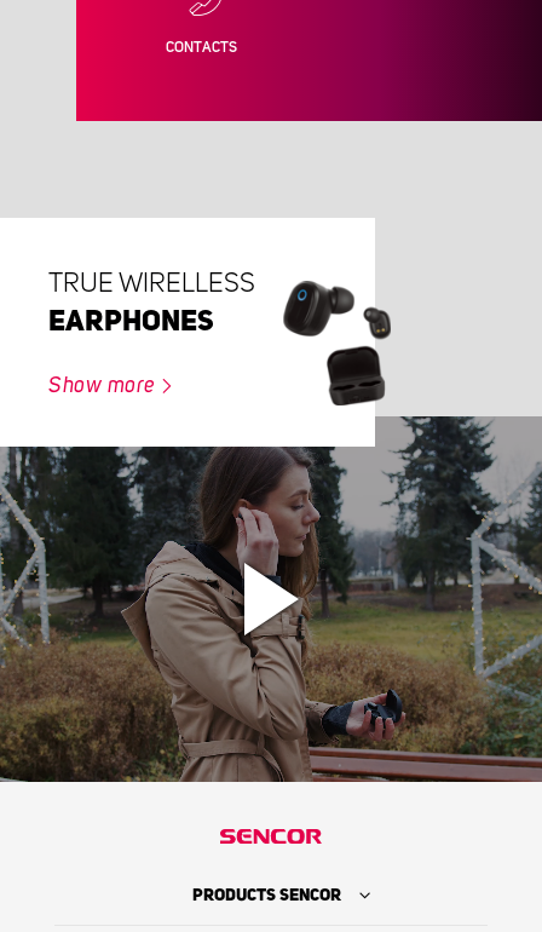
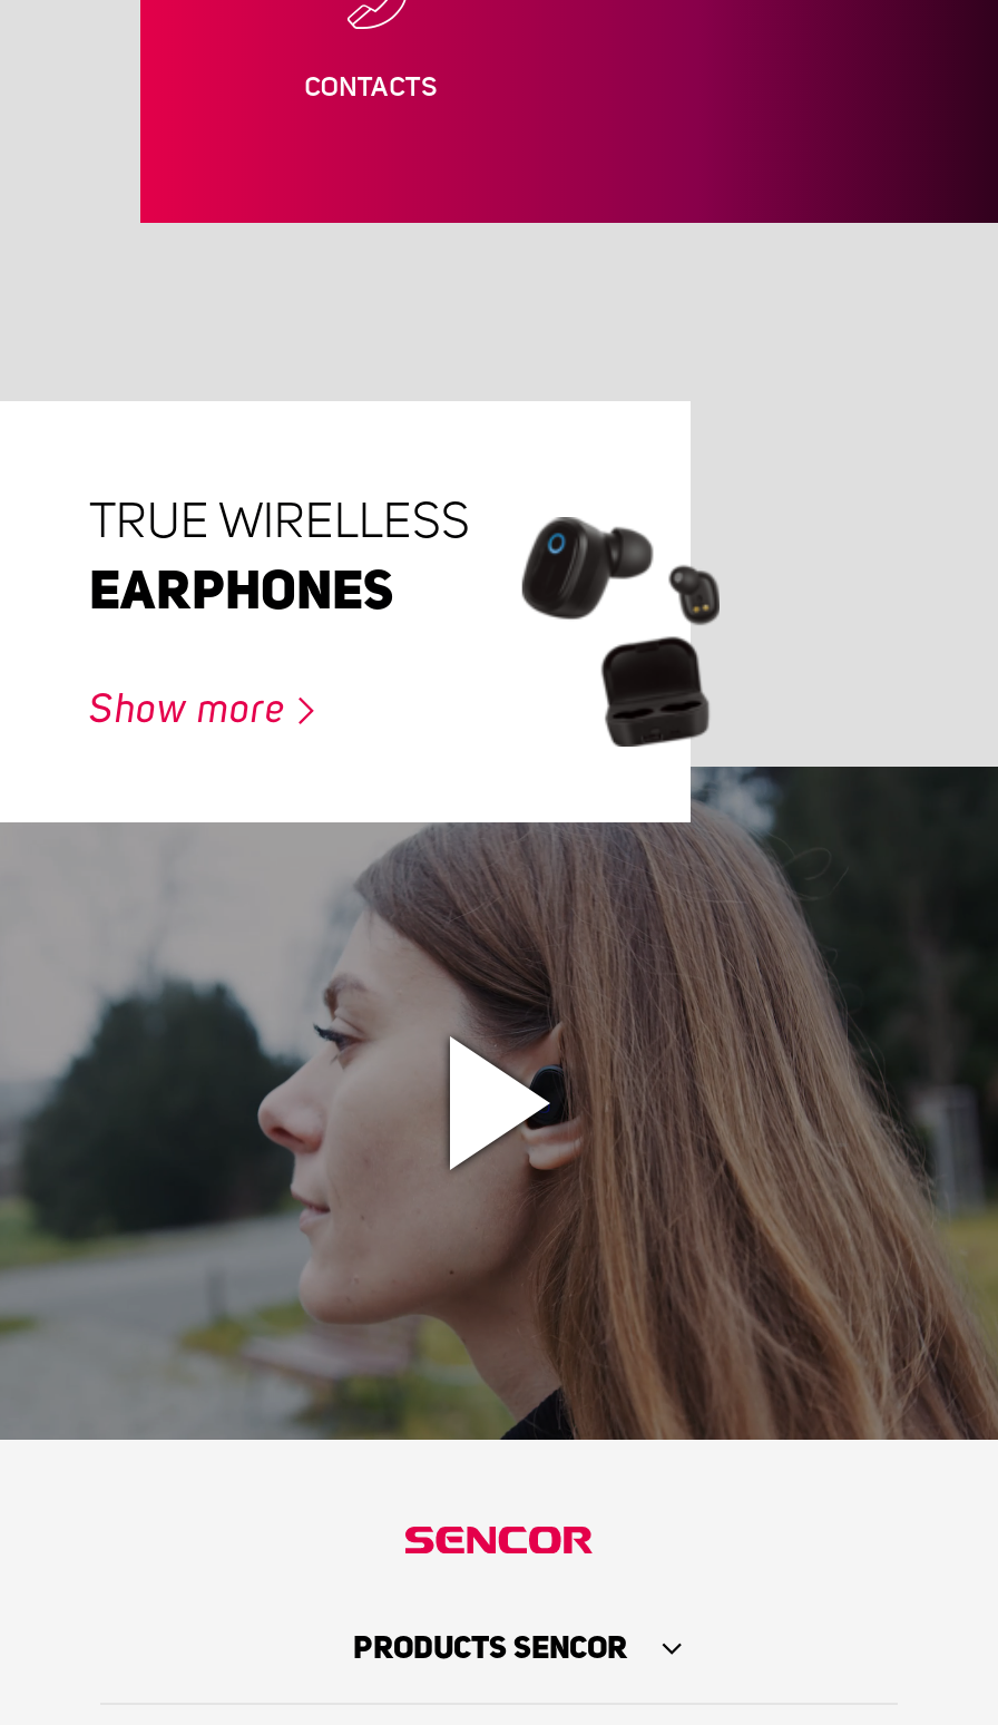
[4,416,538,783] [image] -> [7,767,991,1442] [image]

